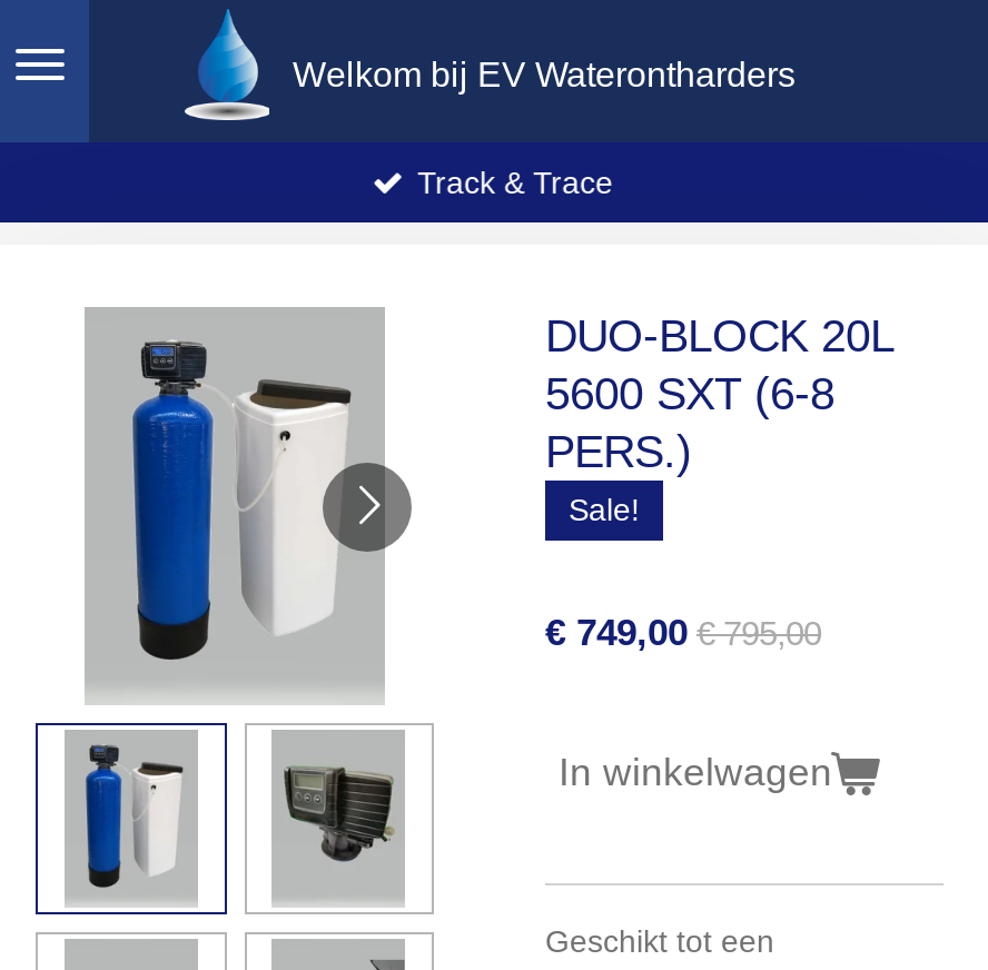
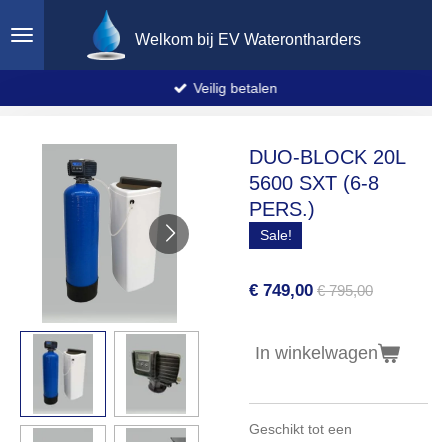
[417,165,613,201] Track & Trace -> [193,80,277,96] Veilig betalen

